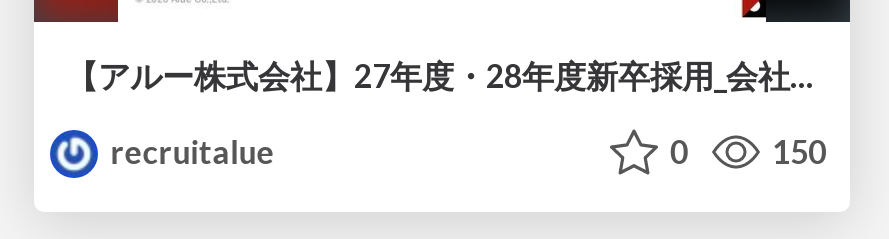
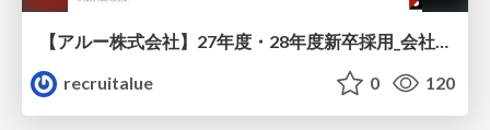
[766,132,826,170] 150 -> [422,72,455,93] 120

